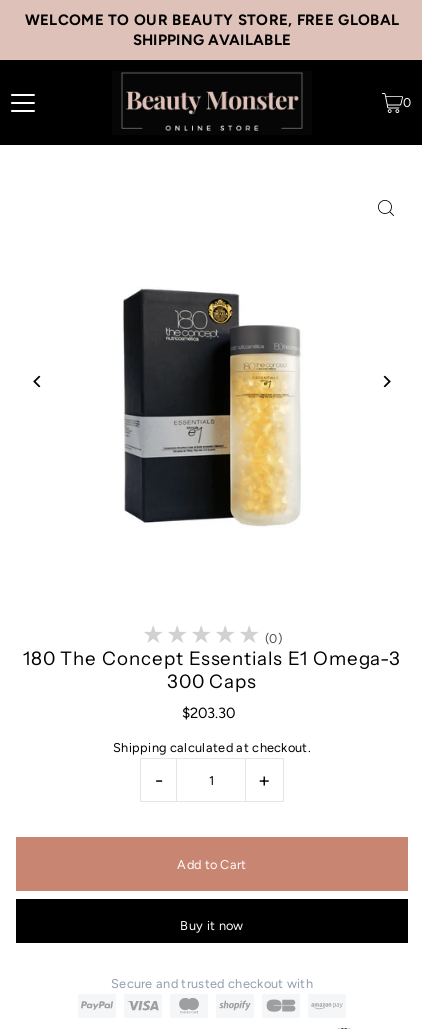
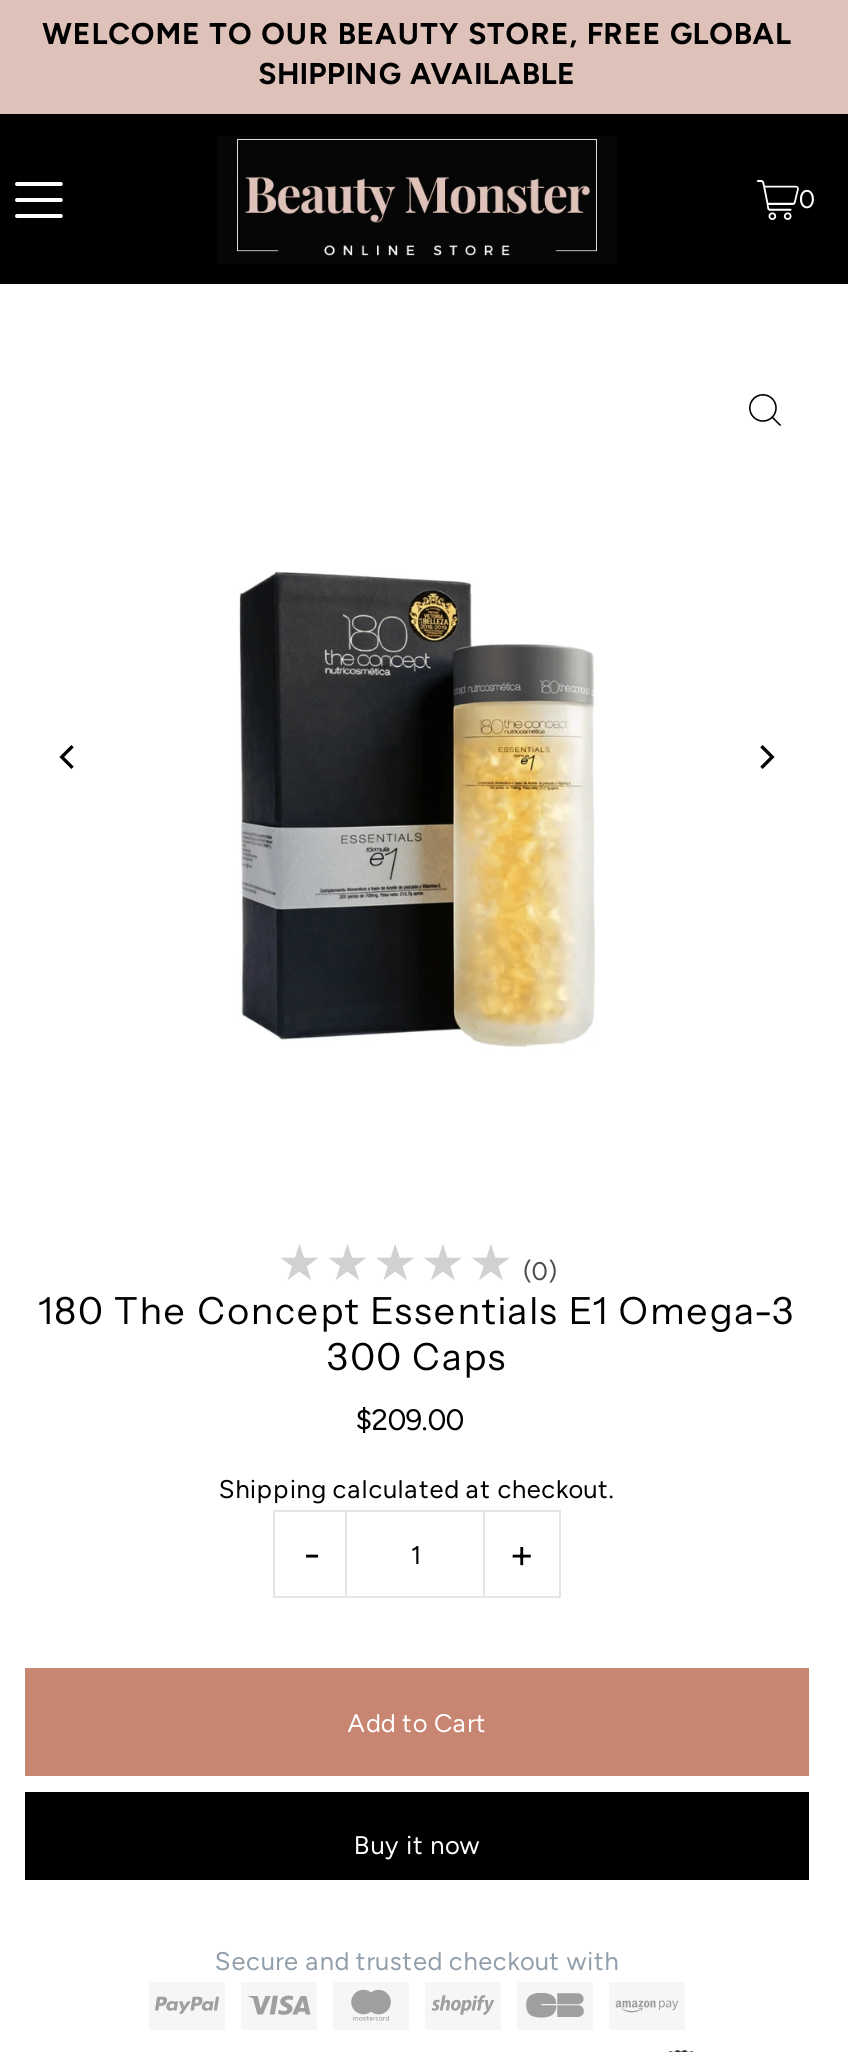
[182,704,235,722] $203.30 -> [356,1402,464,1438] $209.00

